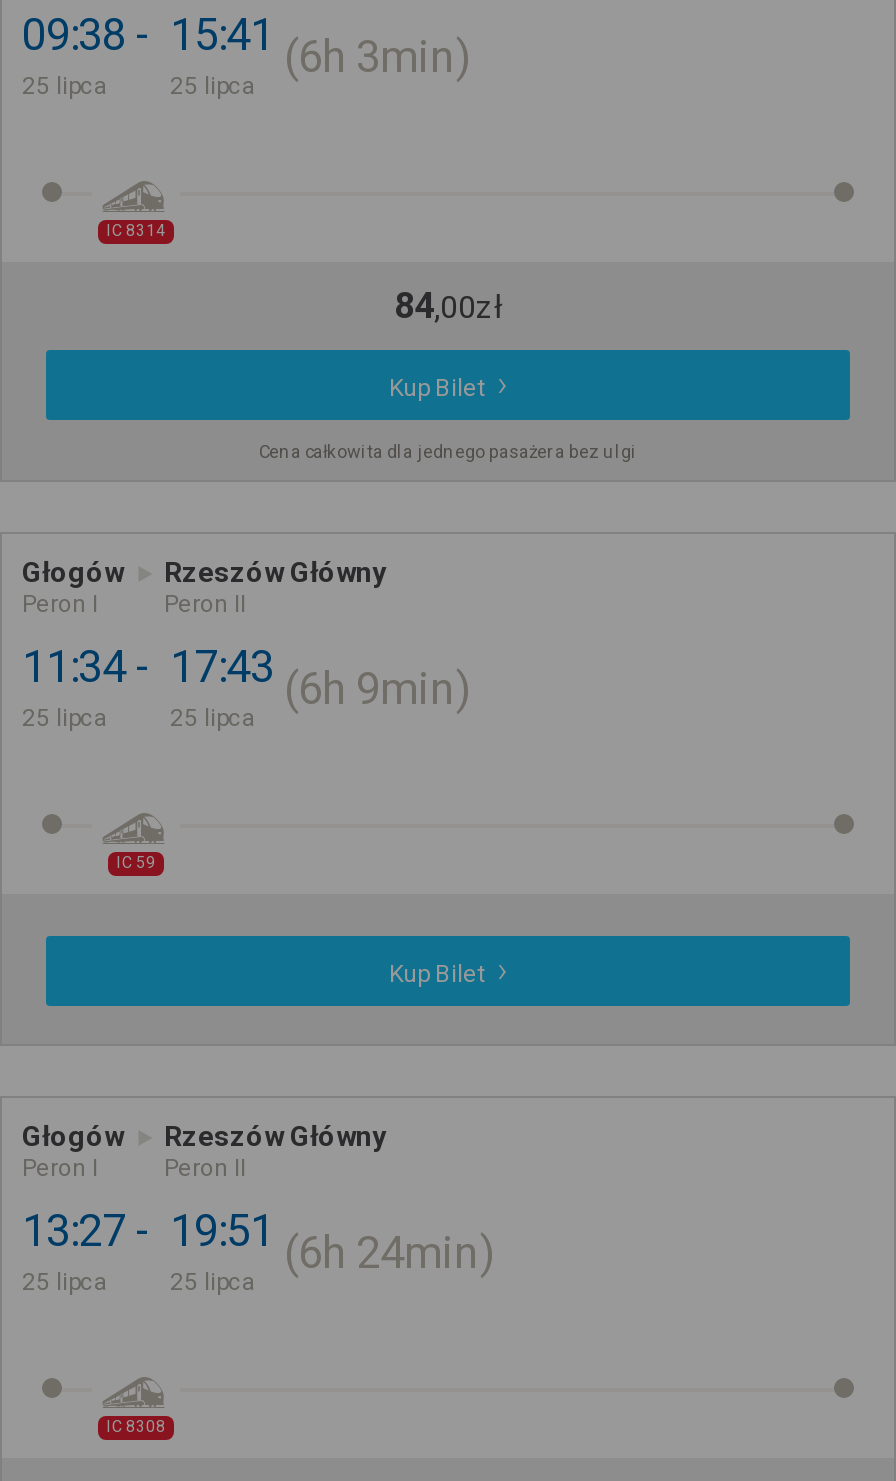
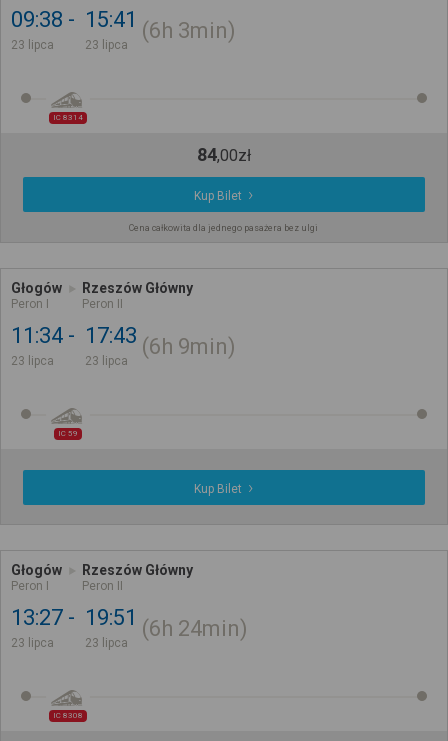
[22,73,108,101] 25 lipca -> [11,38,54,52] 23 lipca
[170,73,256,101] 25 lipca -> [85,38,128,52] 23 lipca
[22,705,108,733] 25 lipca -> [11,354,54,368] 23 lipca
[170,705,256,733] 25 lipca -> [85,354,128,368] 23 lipca
[22,1269,108,1297] 25 lipca -> [11,636,54,650] 23 lipca
[170,1269,256,1297] 25 lipca -> [85,636,128,650] 23 lipca

